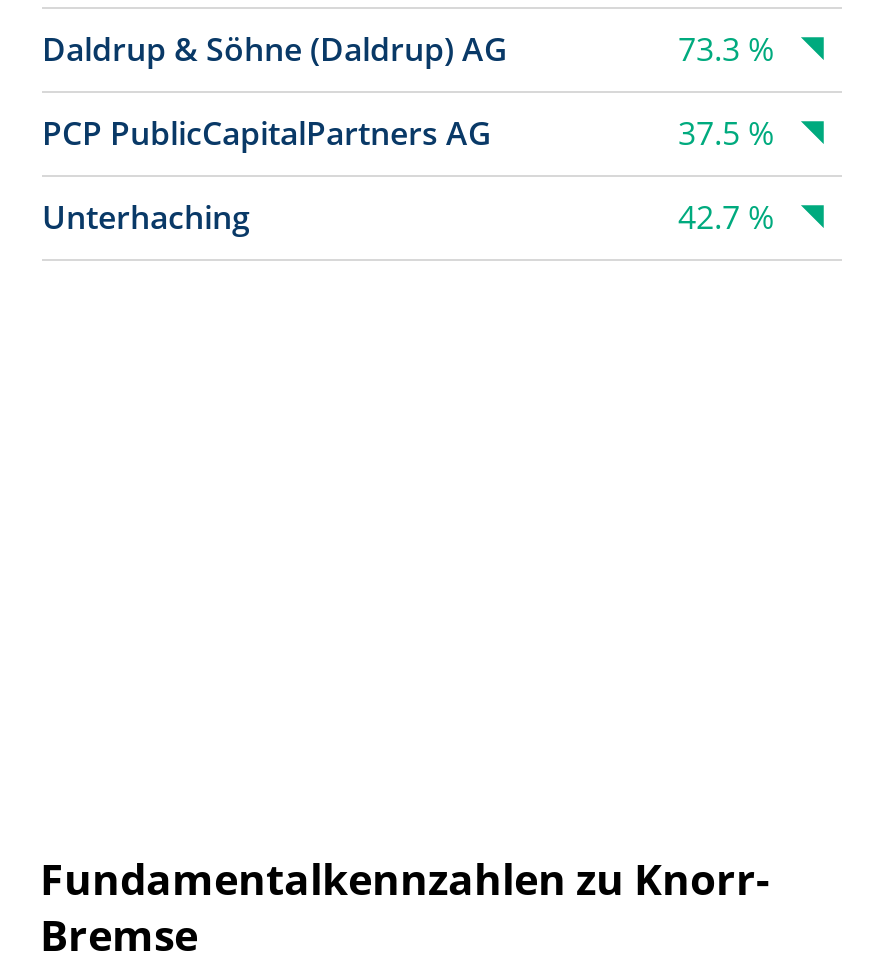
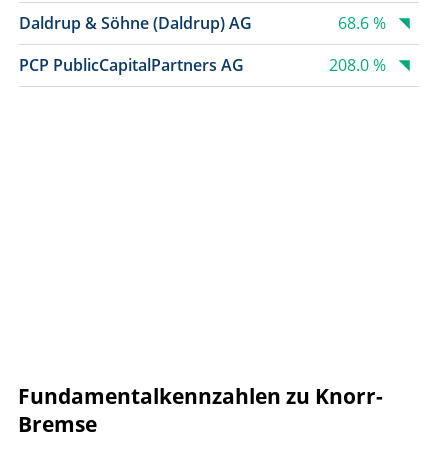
[678,26,774,70] 73.3 % -> [338,12,386,34] 68.6 %
[42,110,774,238] 37.5 % | Unterhaching | 42.7 % -> [329,54,386,76] 208.0 %

